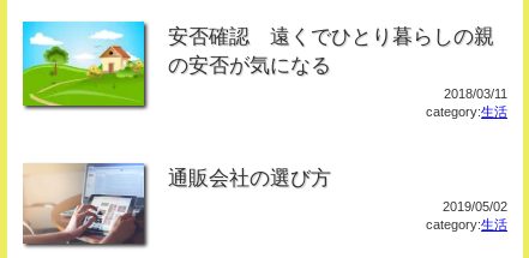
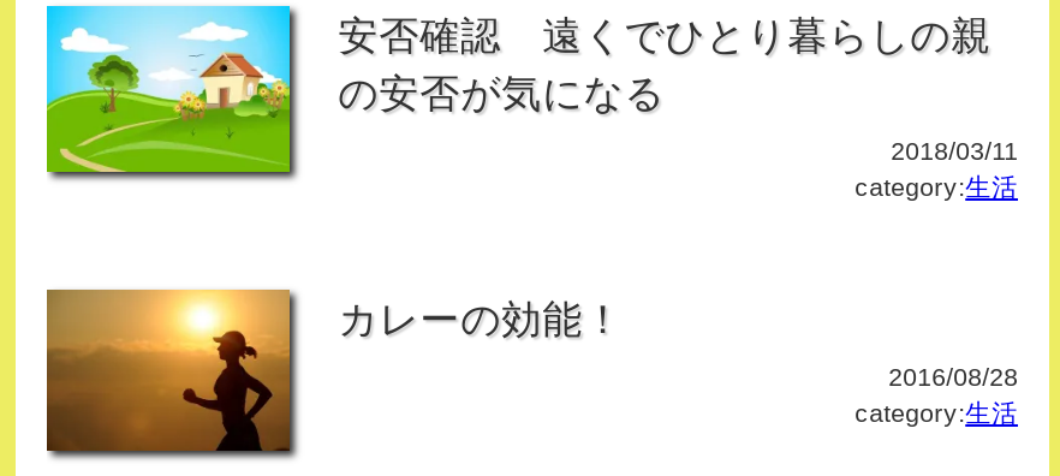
[23,162,331,244] [image] | 通販会社の選び方 -> [47,286,624,452] [image] | カレーの効能！
[443,199,508,213] 2019/05/02 -> [888,362,1018,391] 2016/08/28

